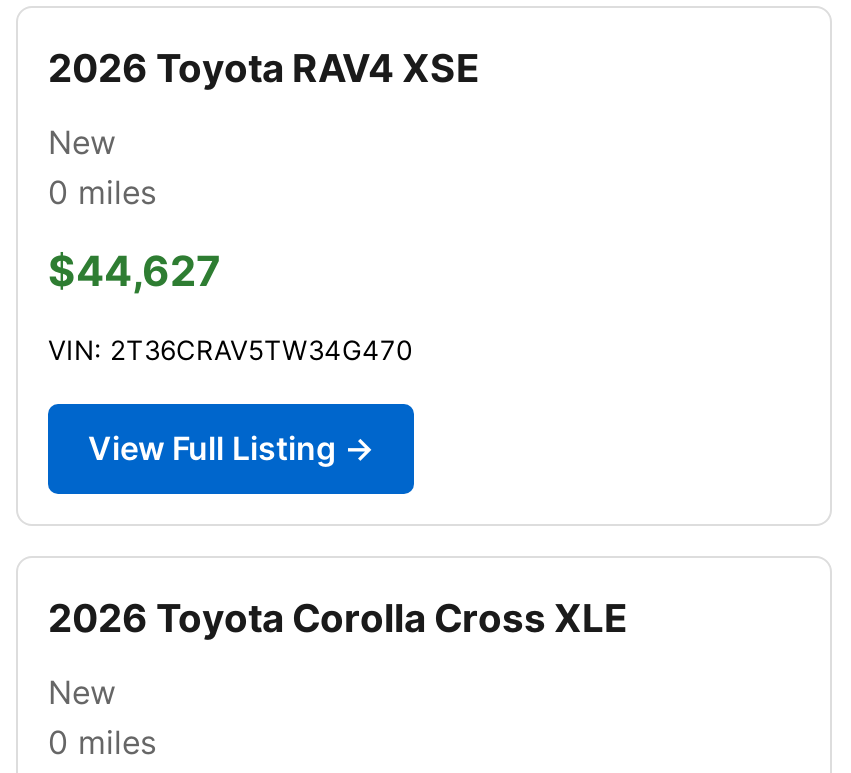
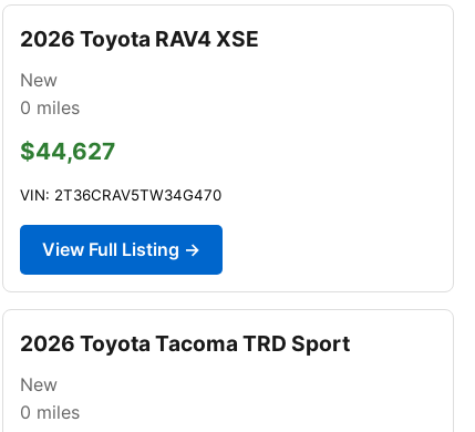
[48,594,628,642] 2026 Toyota Corolla Cross XLE -> [20,330,350,357] 2026 Toyota Tacoma TRD Sport

